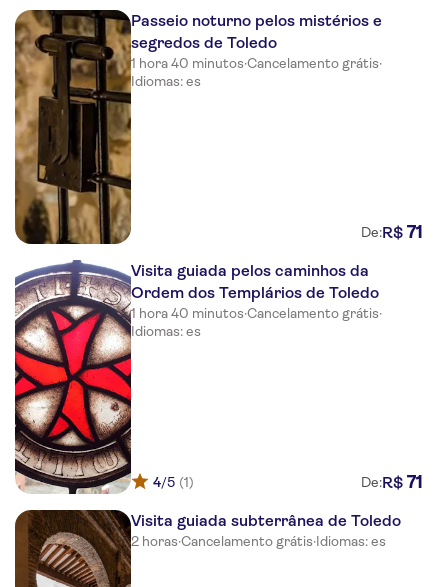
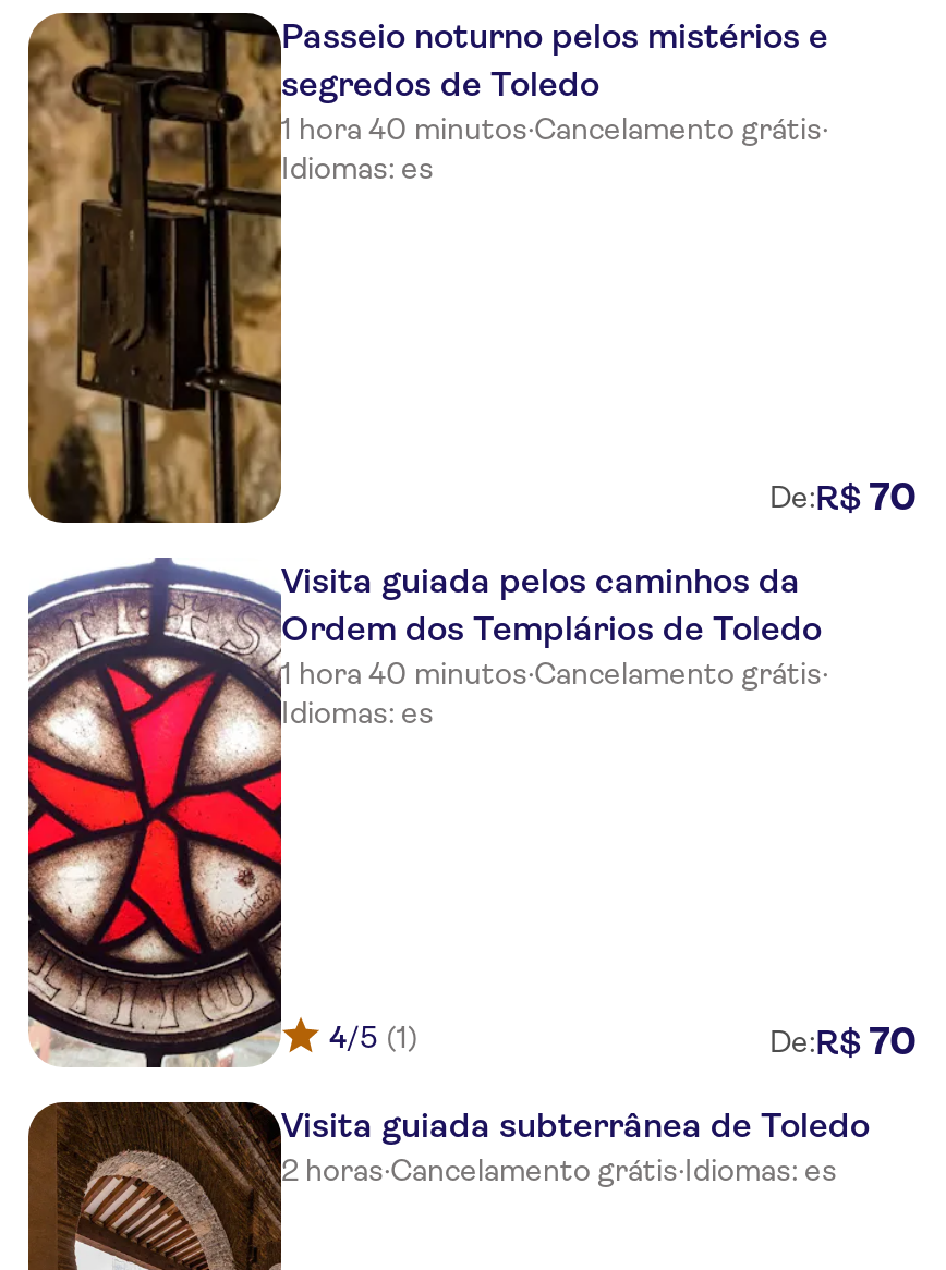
[361,222,423,242] De:R$ 71 -> [769,475,918,518] De:R$ 70
[361,472,423,492] De:R$ 71 -> [769,1019,918,1063] De:R$ 70

